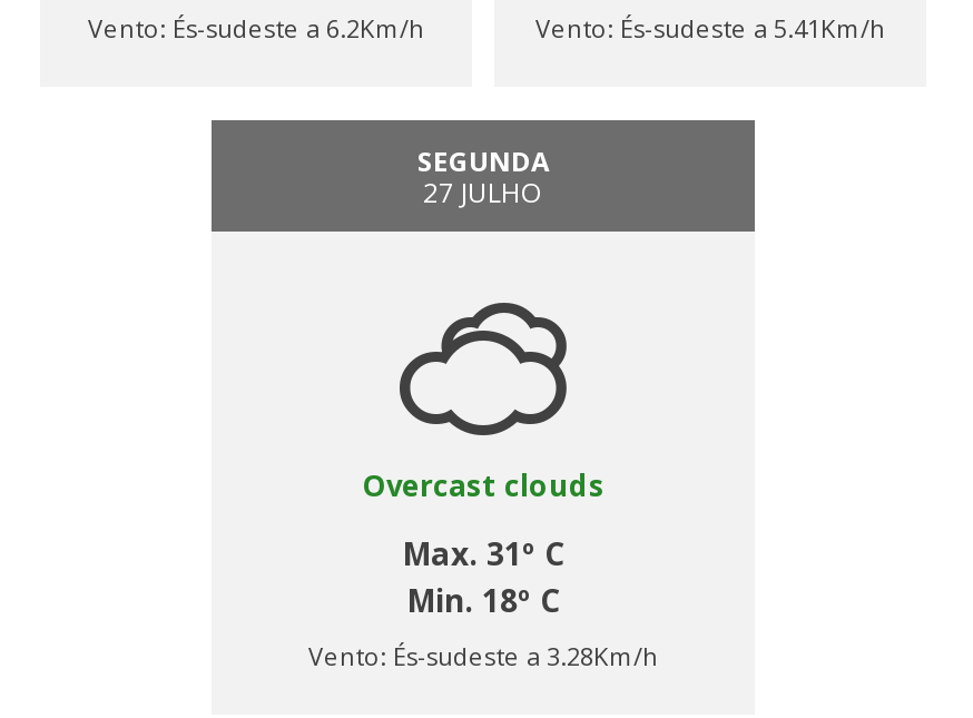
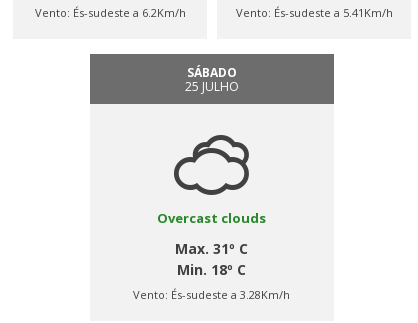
[417,142,549,212] SEGUNDA | 27 JULHO -> [185,64,239,95] SÁBADO | 25 JULHO

